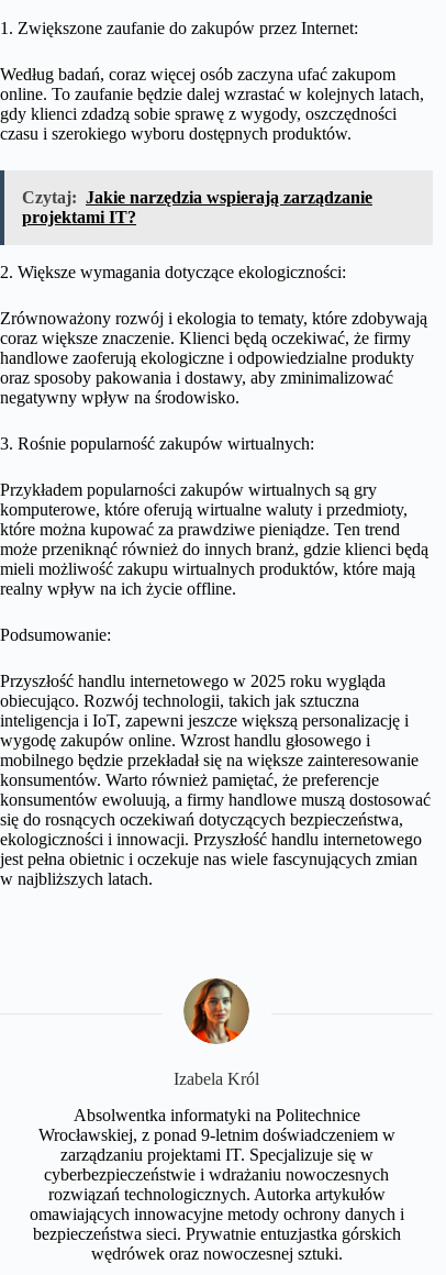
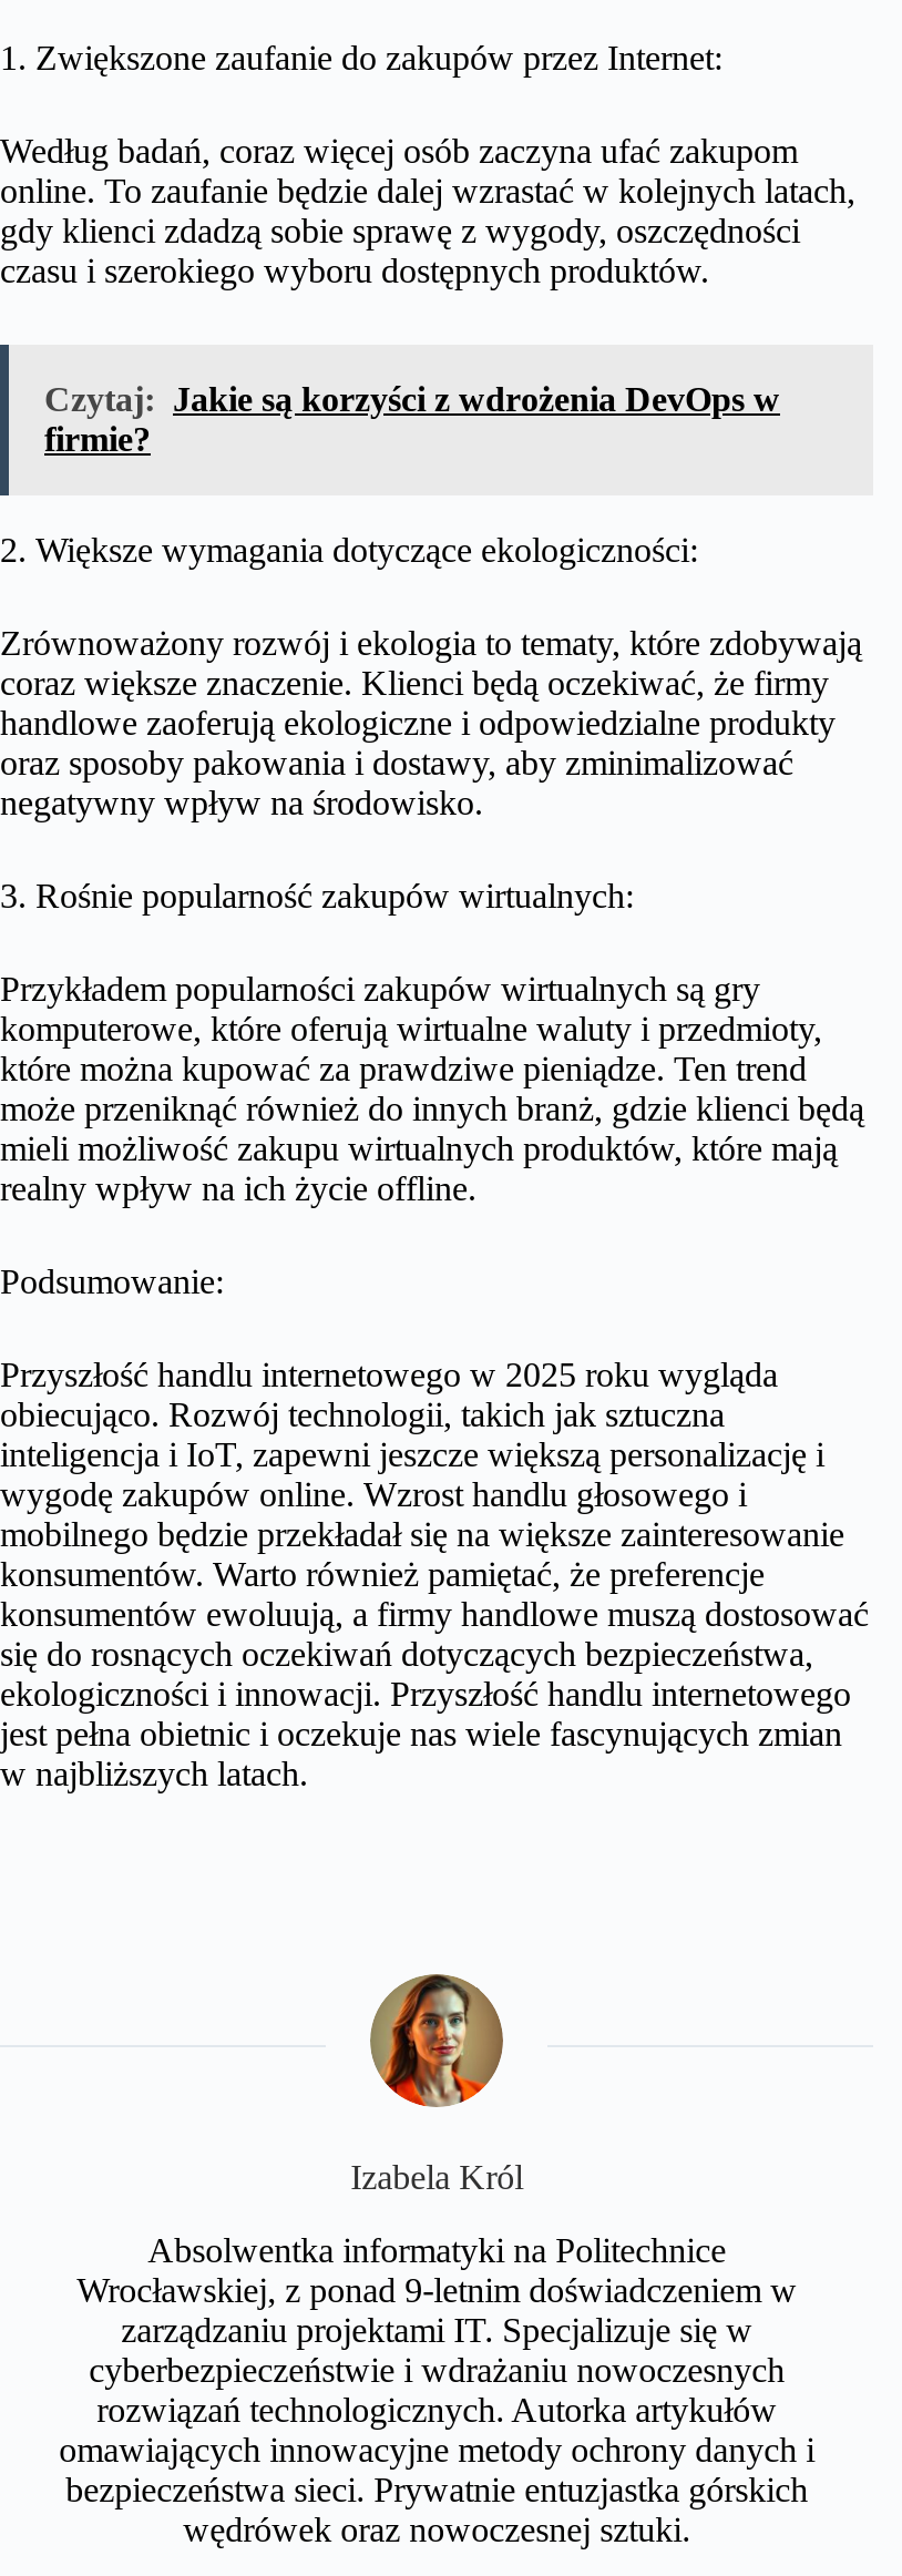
[22,188,372,226] Czytaj: Jakie narzędzia wspierają zarządzanie | projektami IT? -> [44,380,780,458] Czytaj: Jakie są korzyści z wdrożenia DevOps w | firmie?

